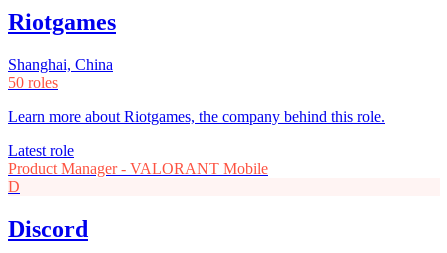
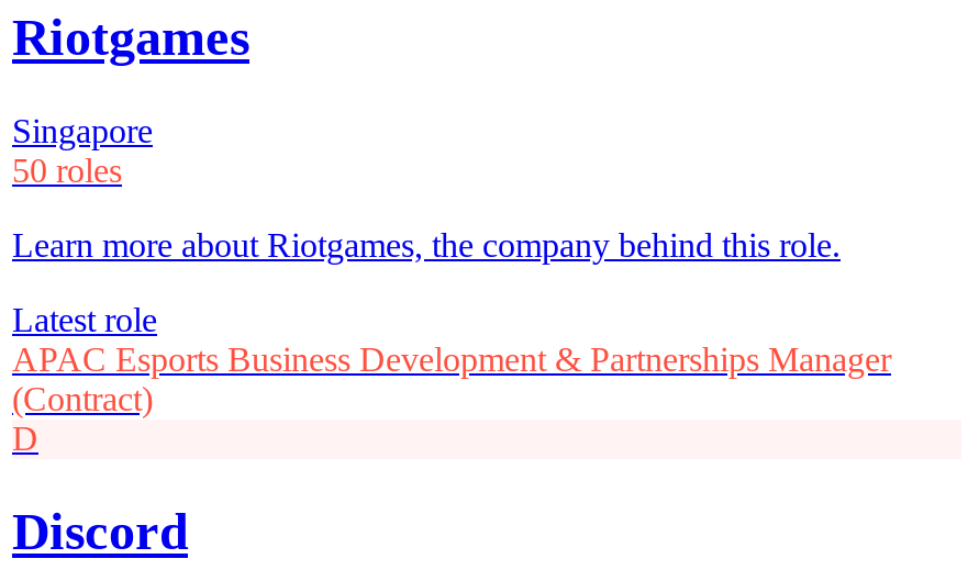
[8,56,113,73] Shanghai, China -> [12,112,153,150] Singapore
[8,160,268,177] Product Manager - VALORANT Mobile -> [12,341,891,418] APAC Esports Business Development & Partnerships Manager | (Contract)

